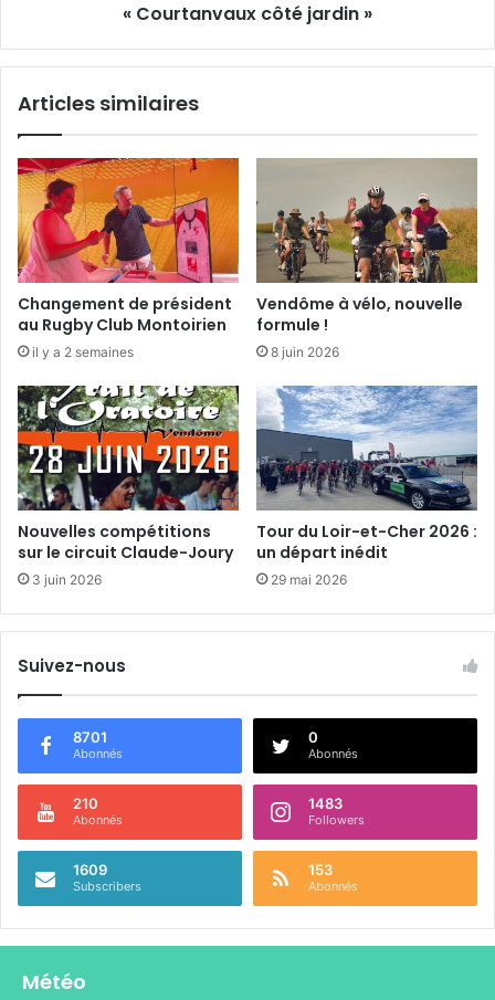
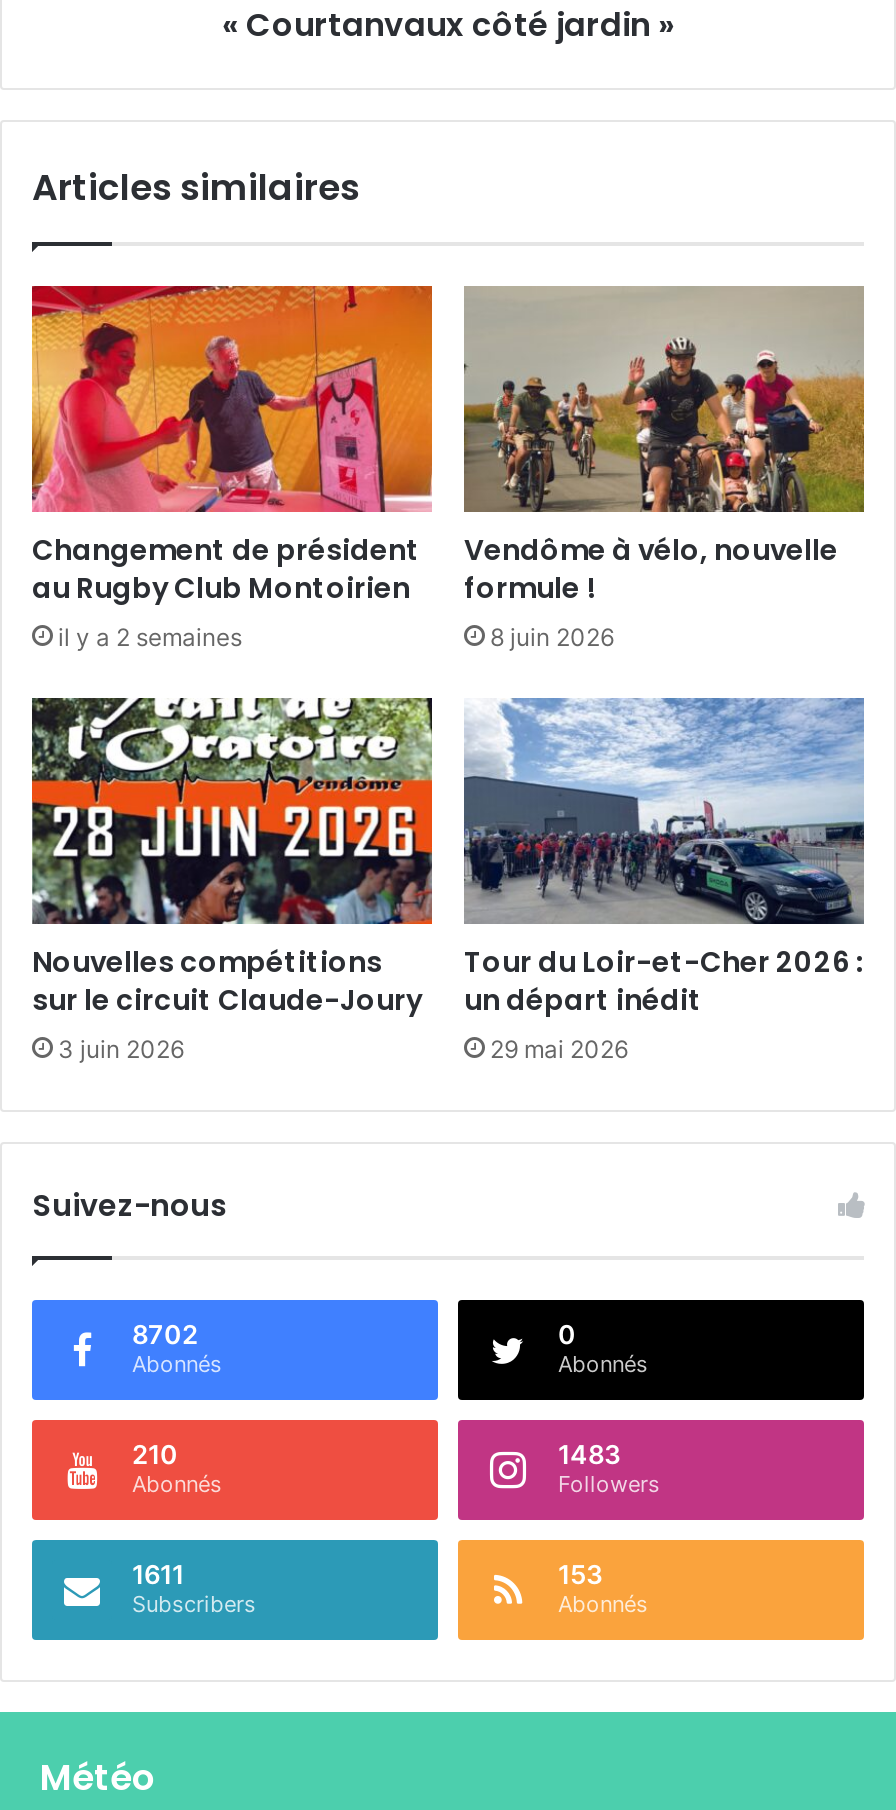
[73,728,107,746] 8701 -> [132,1318,198,1350] 8702
[73,861,107,878] 1609 -> [132,1558,184,1590] 1611

